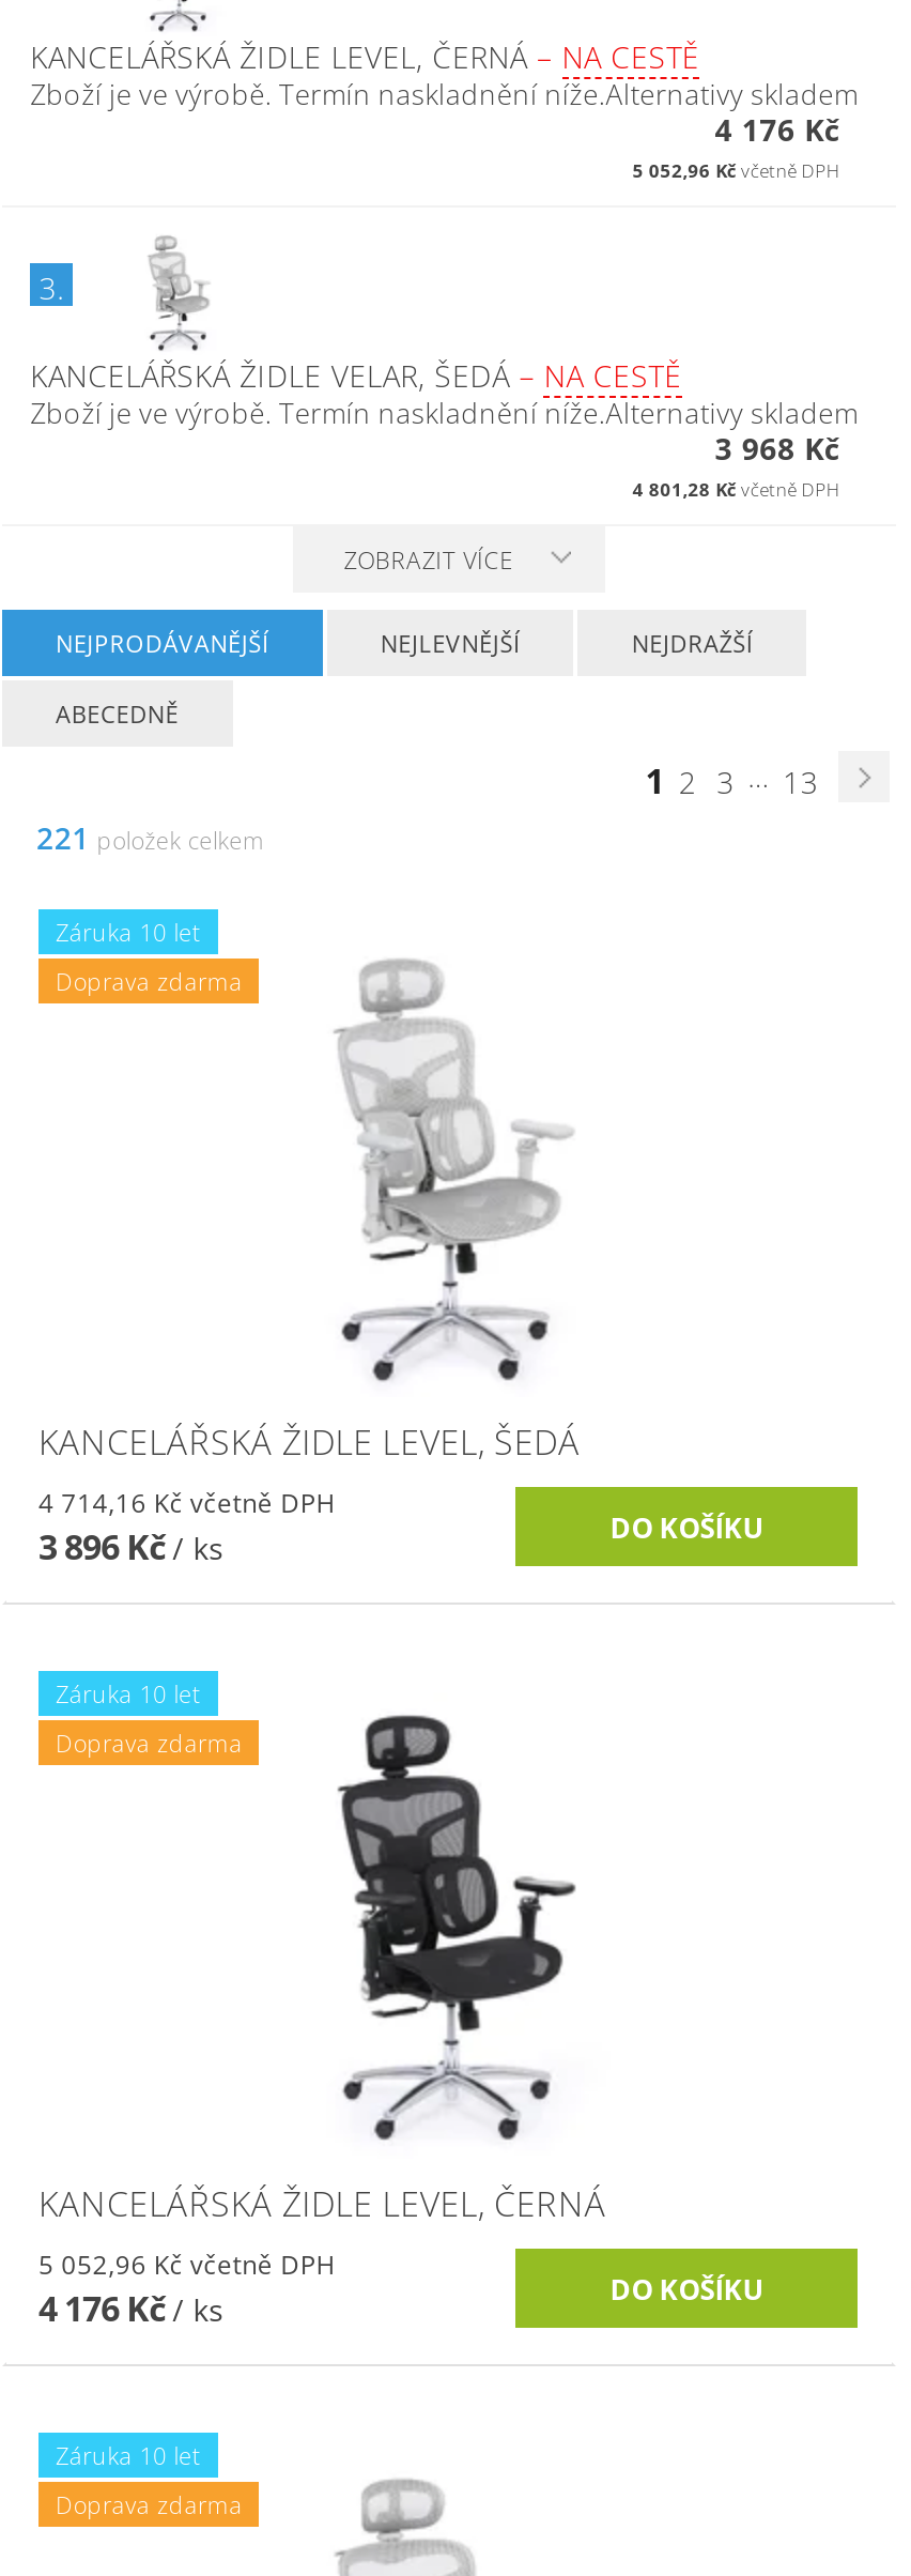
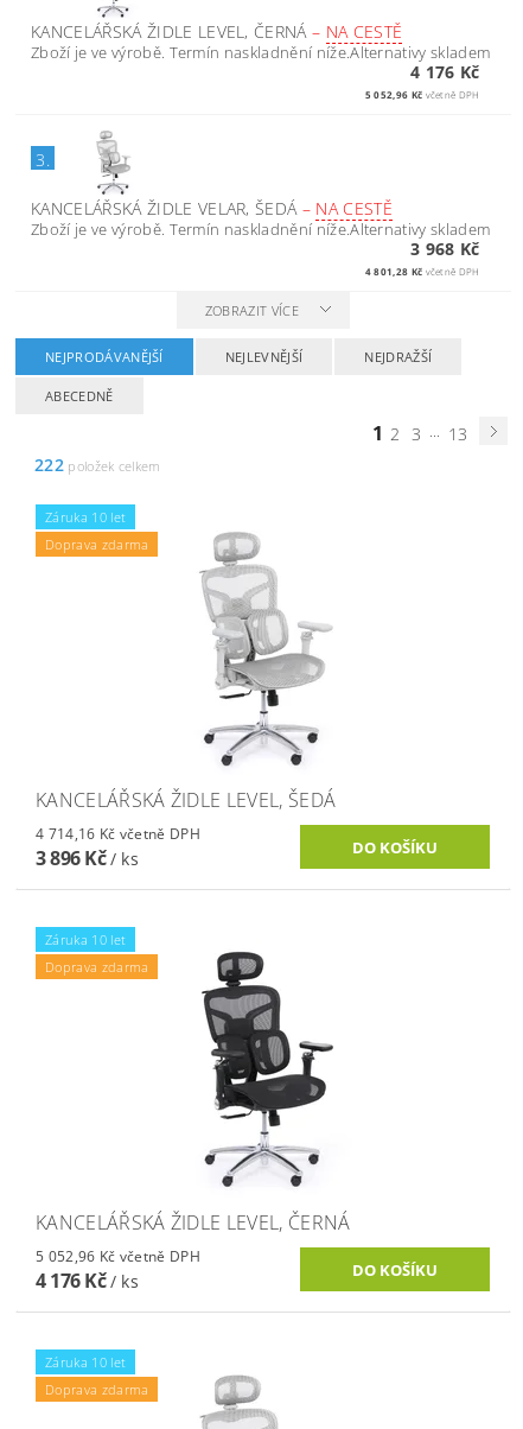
[36,817,265,858] 221 položek celkem -> [34,453,161,476] 222 položek celkem

